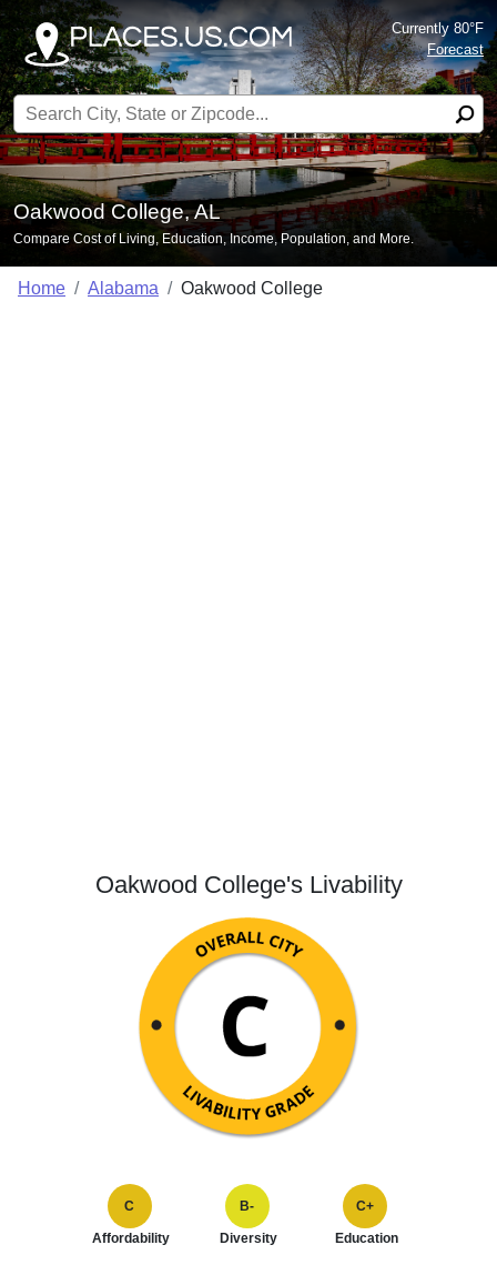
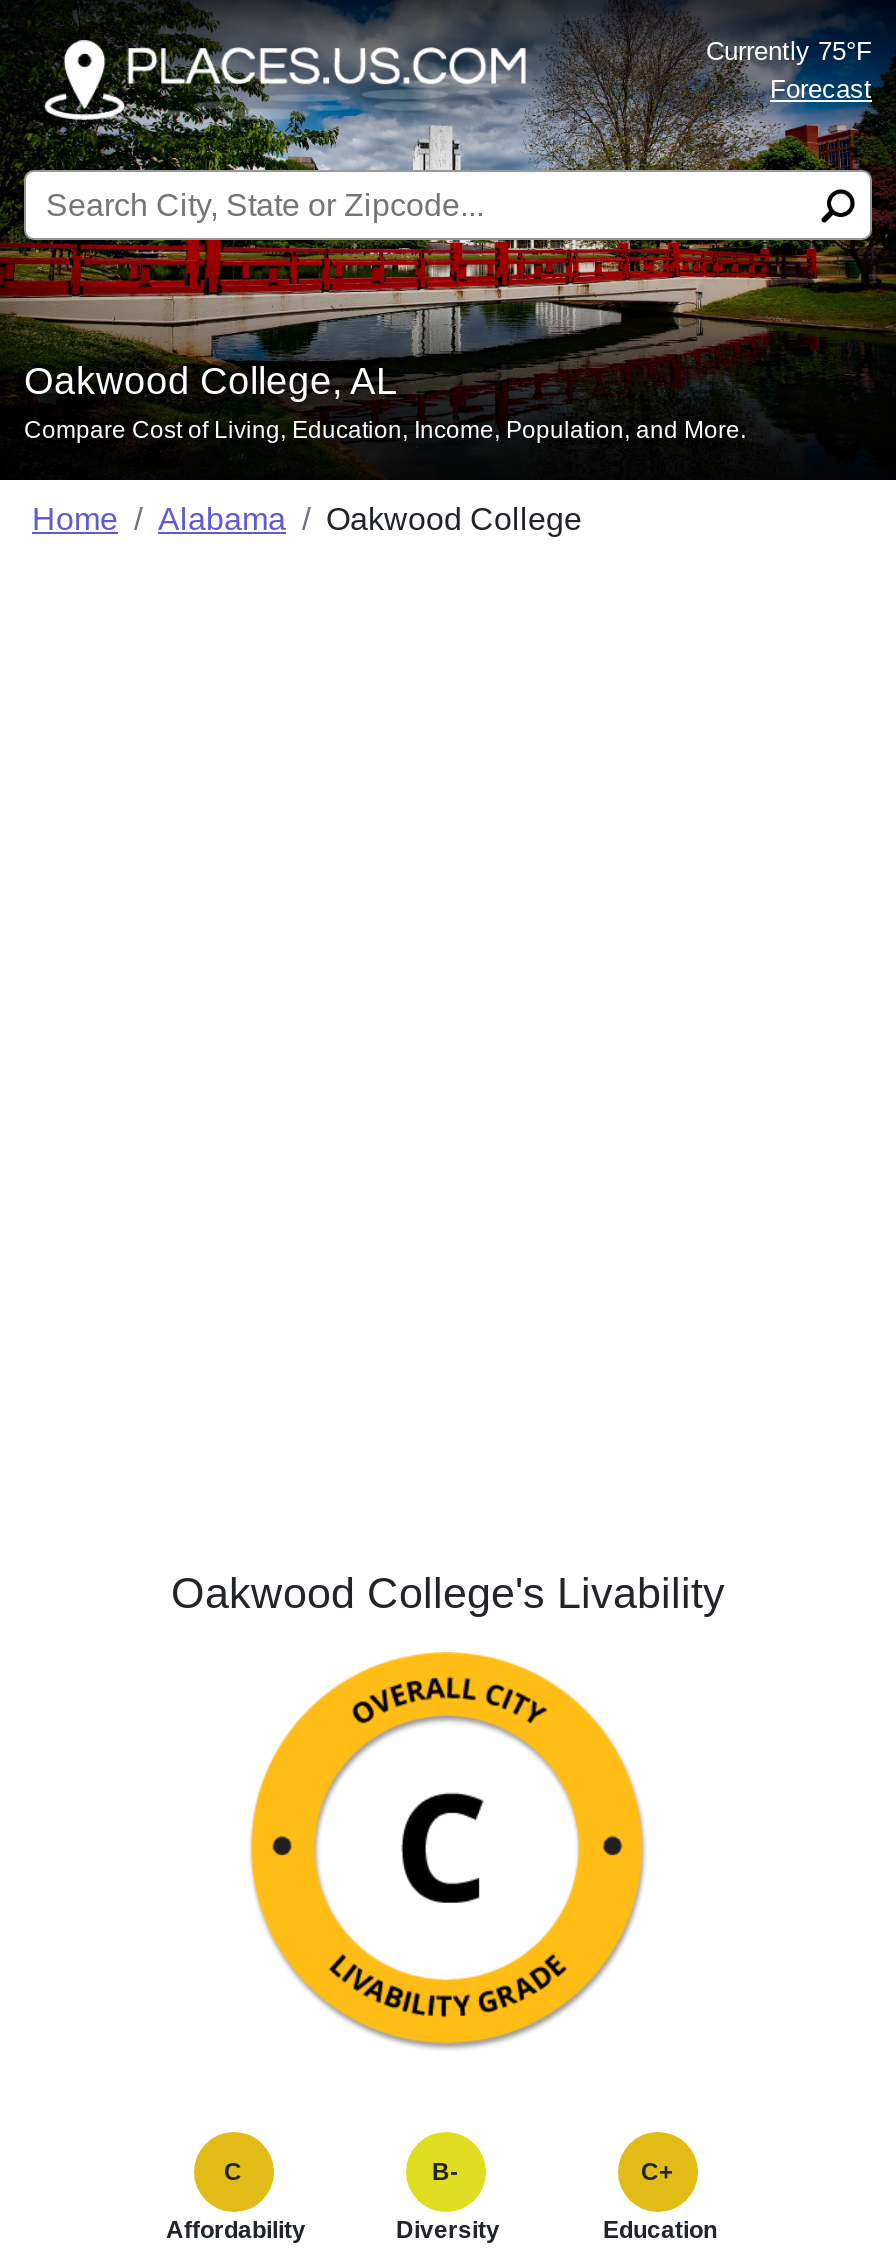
[392,20,484,37] Currently 80°F -> [706,36,872,66] Currently 75°F

